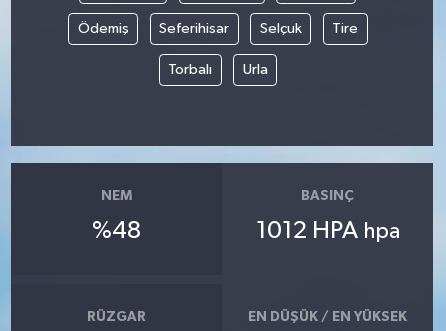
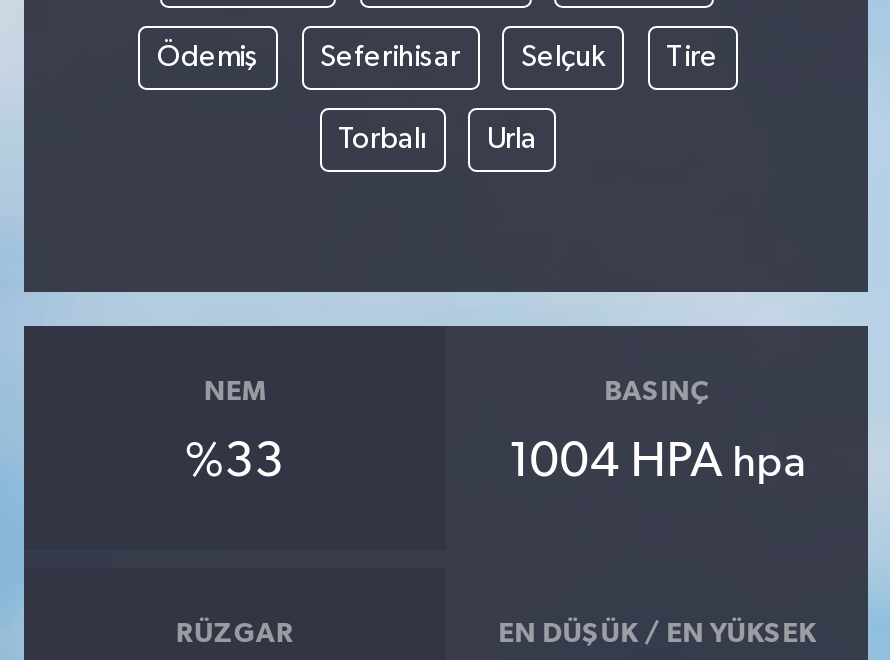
[92,219,141,243] %48 -> [185,437,285,485] %33
[256,219,400,243] 1012 HPA hpa -> [508,437,806,485] 1004 HPA hpa

